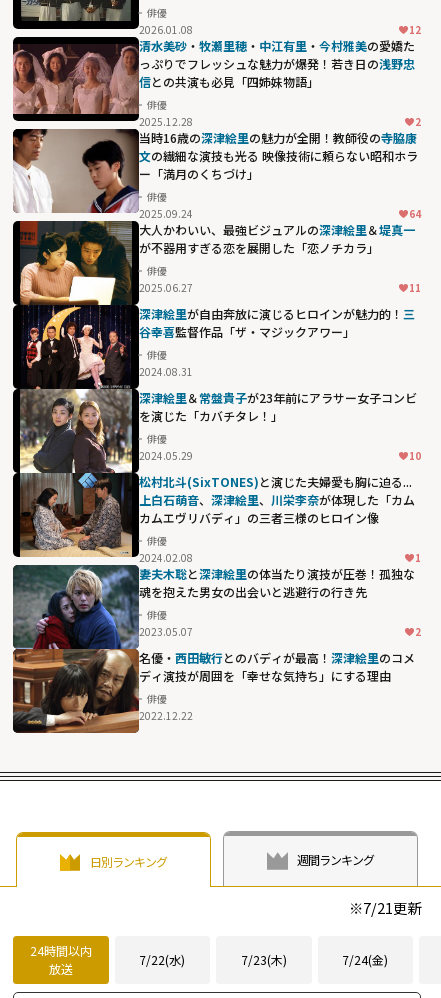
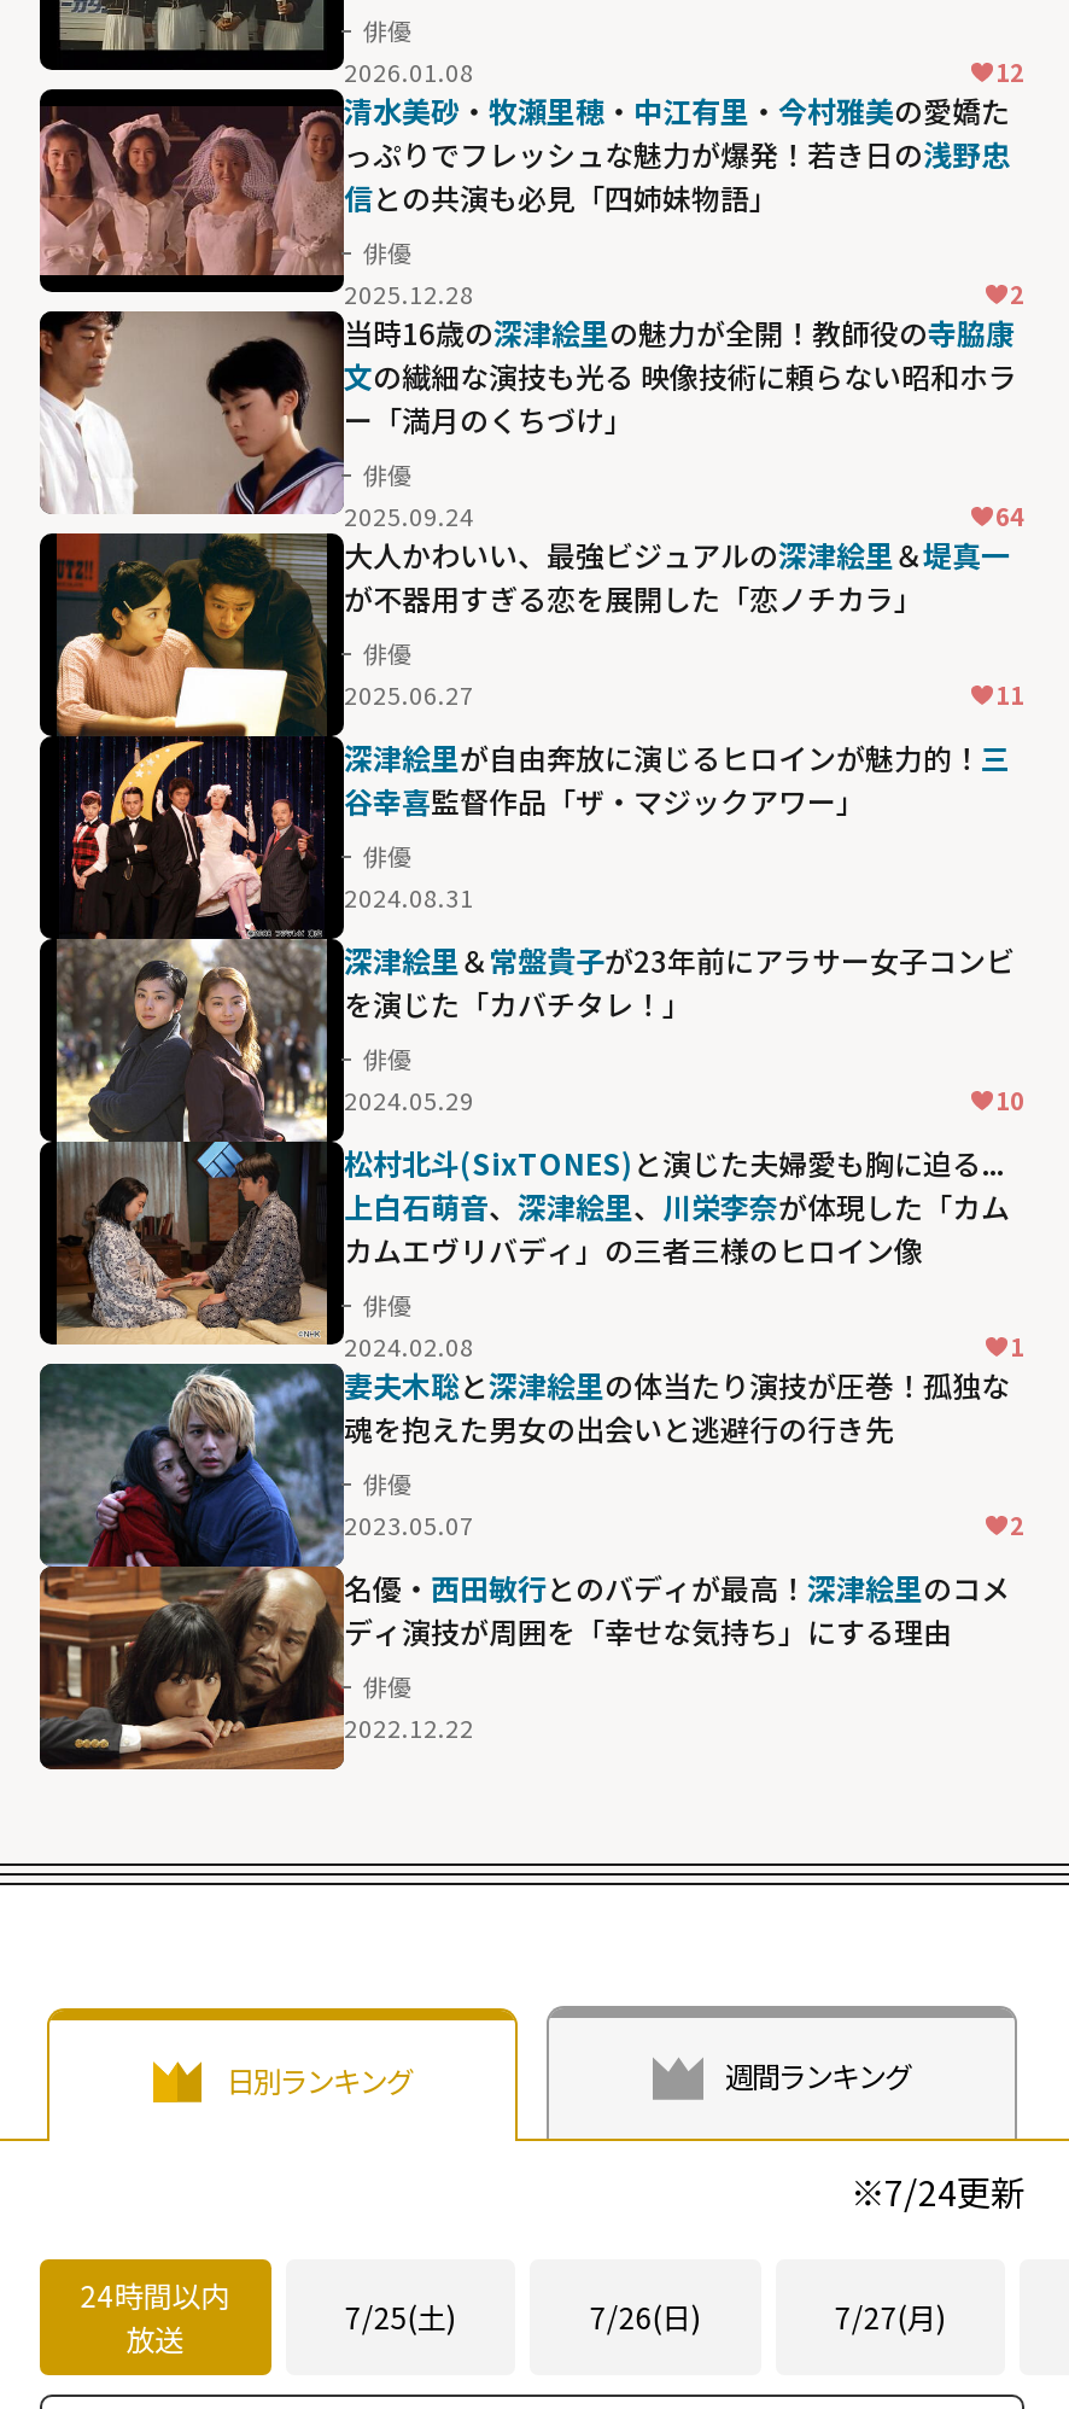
[349,897,421,918] ※7/21更新 -> [851,2165,1024,2216] ※7/24更新
[139,951,388,968] 7/22(水) | 7/23(木) | 7/24(金) -> [345,2295,946,2336] 7/25(土) | 7/26(日) | 7/27(月)

